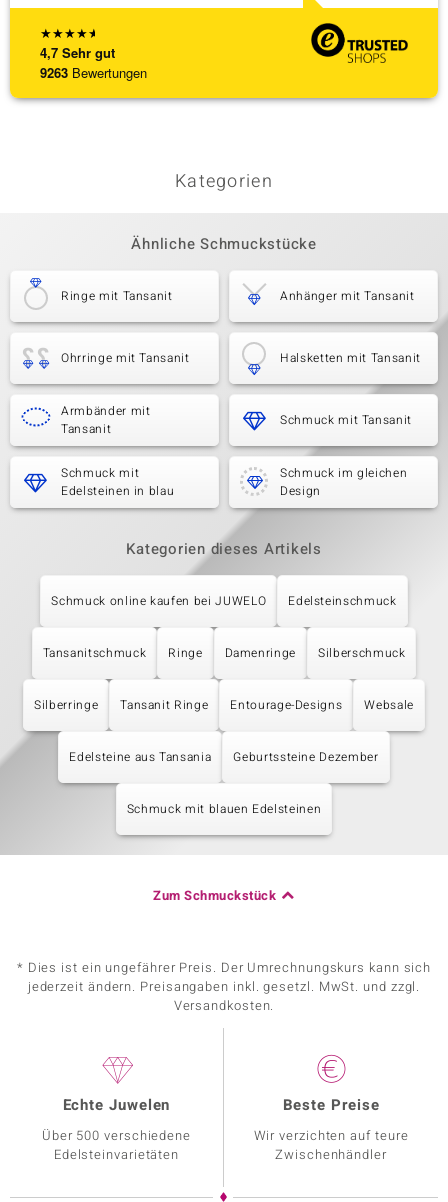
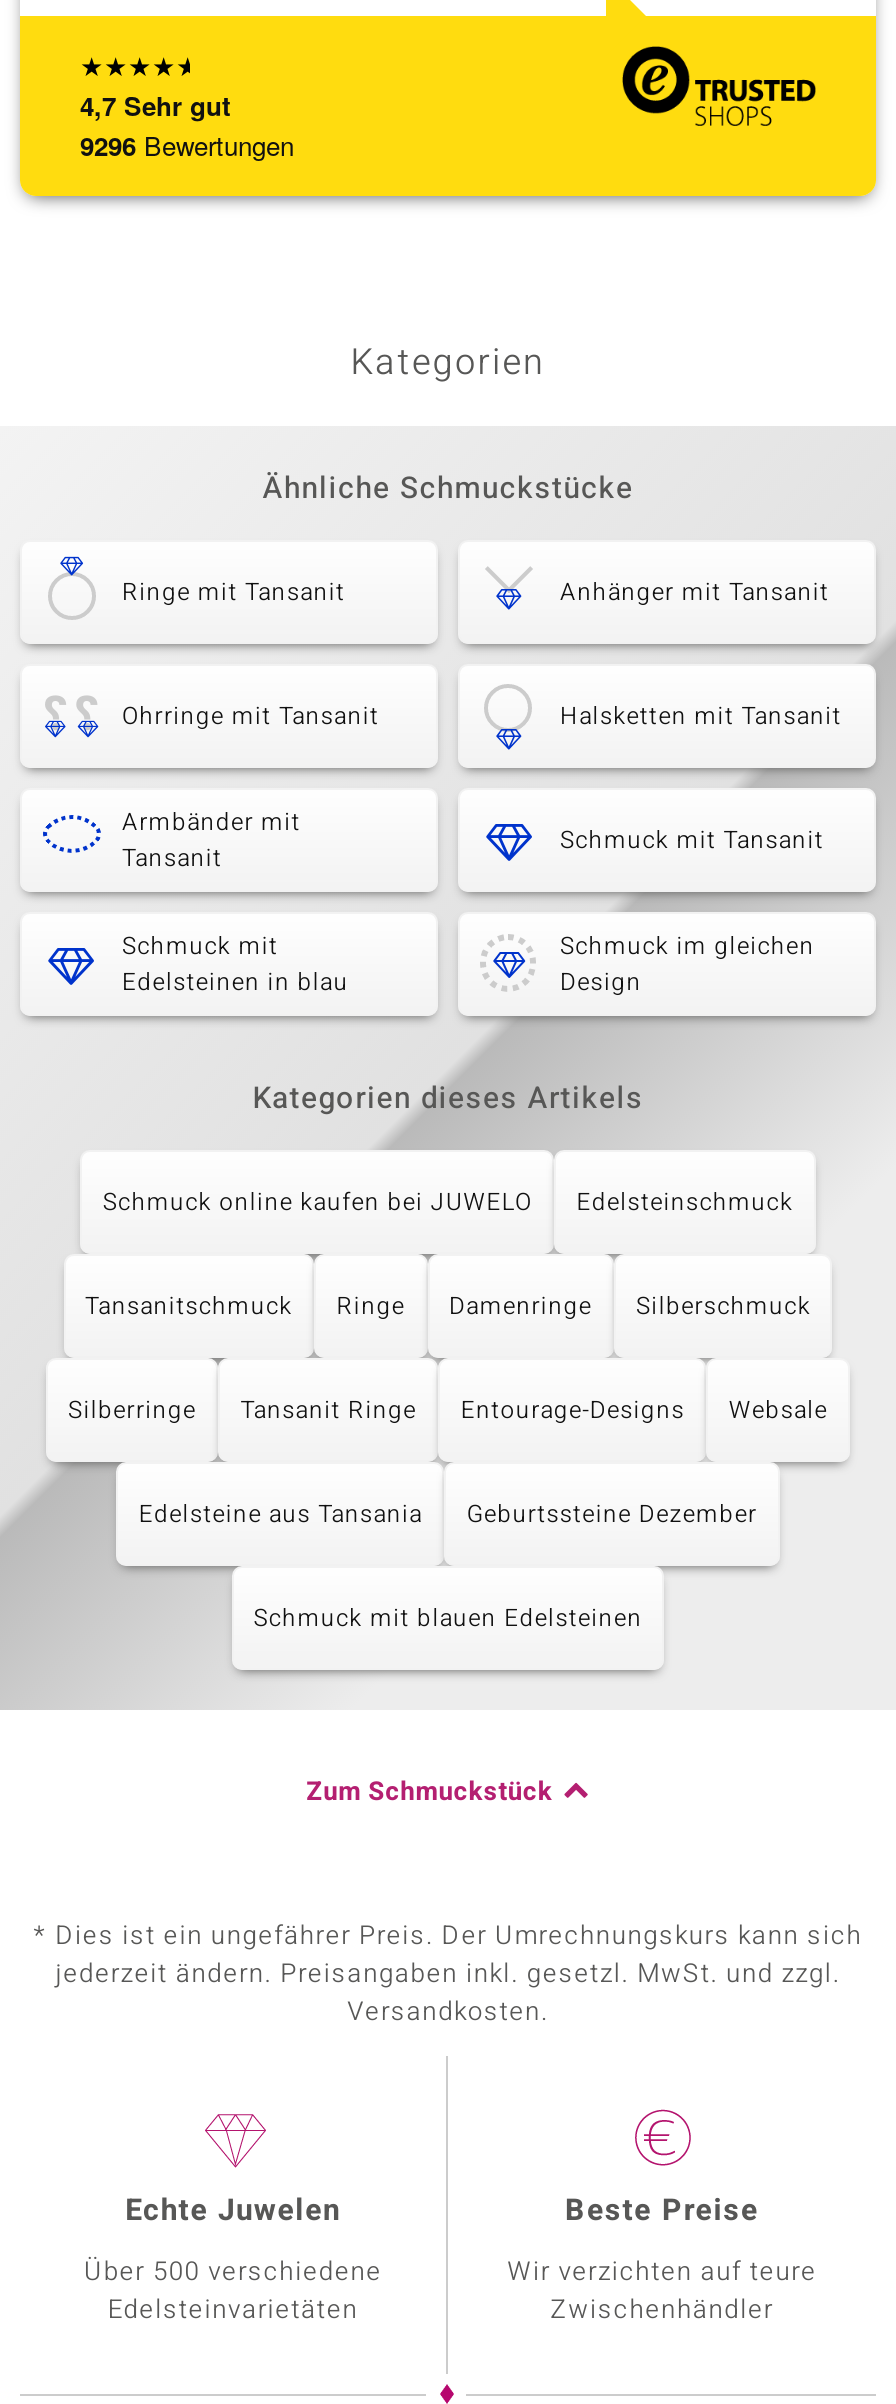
[40,63,147,82] 9263 Bewertungen -> [80,126,294,164] 9296 Bewertungen

